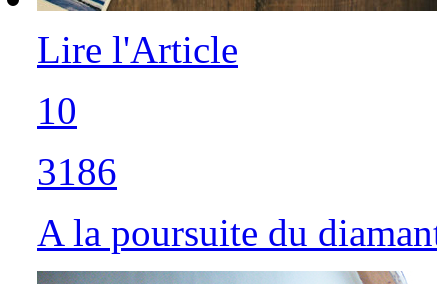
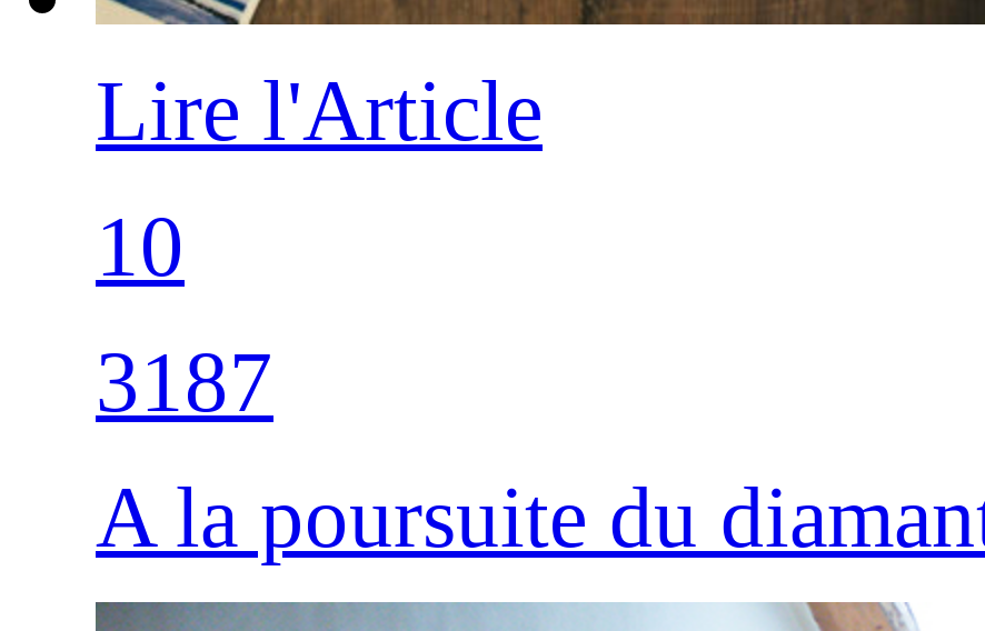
[37,150,117,193] 3186 -> [96,333,273,429] 3187

